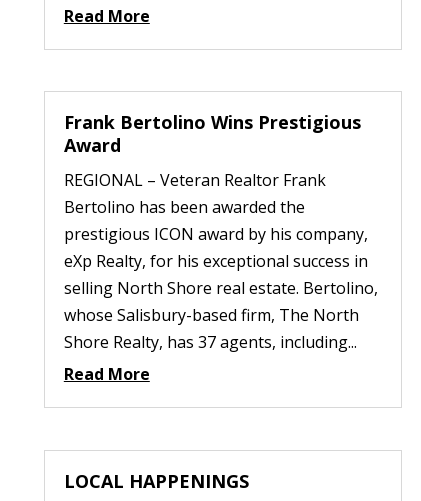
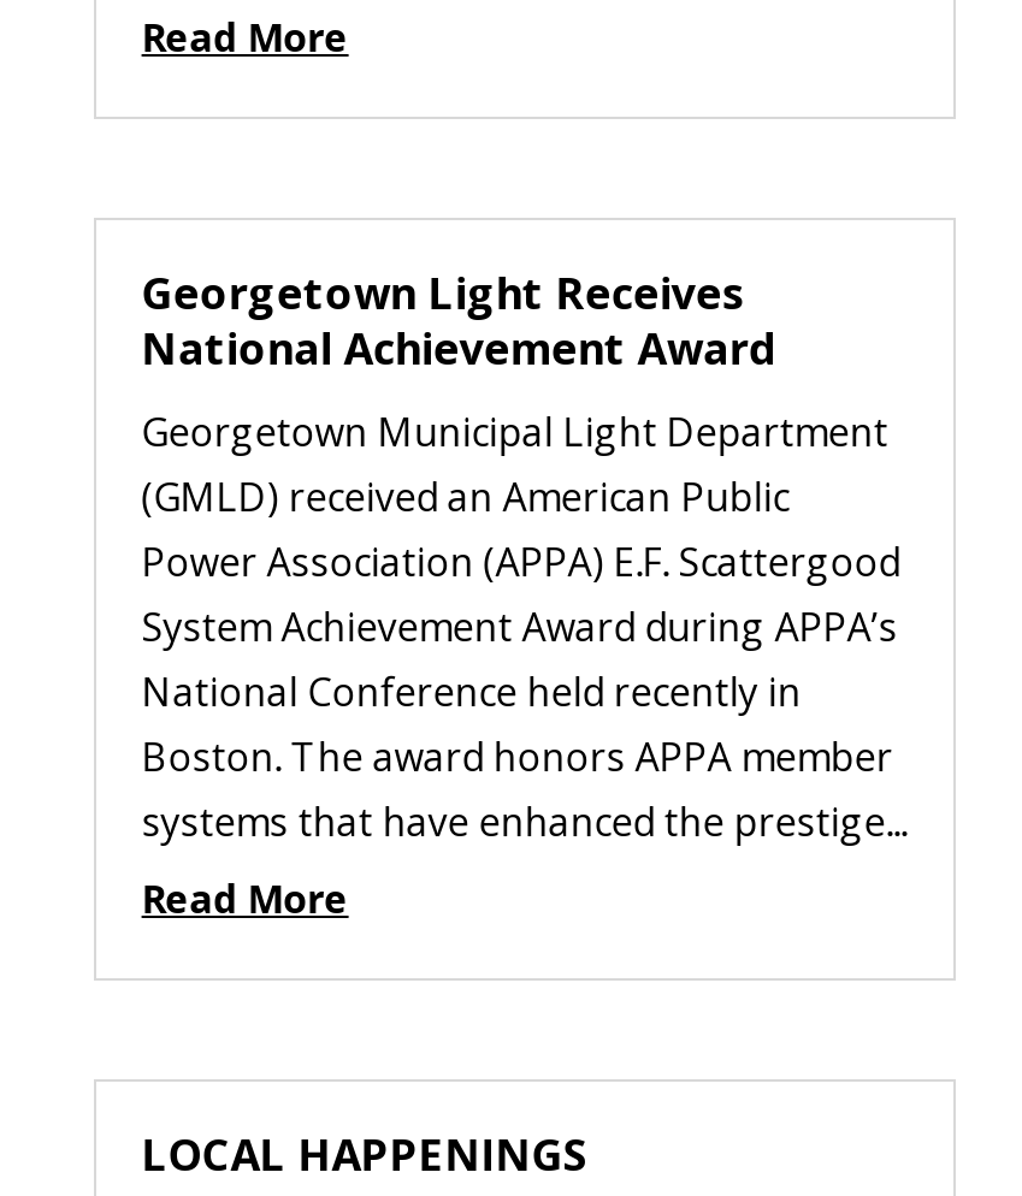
[64,110,361,157] Frank Bertolino Wins Prestigious | Award -> [142,263,775,376] Georgetown Light Receives | National Achievement Award
[64,169,378,353] REGIONAL – Veteran Realtor Frank | Bertolino has been awarded the | prestigious ICON award by his company, | eXp Realty, for his exceptional success in | selling North Shore real estate. Bertolino, | whose Salisbury-based firm, The North | Shore Realty, has 37 agents, including... -> [142,405,907,848] Georgetown Municipal Light Department | (GMLD) received an American Public | Power Association (APPA) E.F. Scattergood | System Achievement Award during APPA’s | National Conference held recently in | Boston. The award honors APPA member | systems that have enhanced the prestige...

